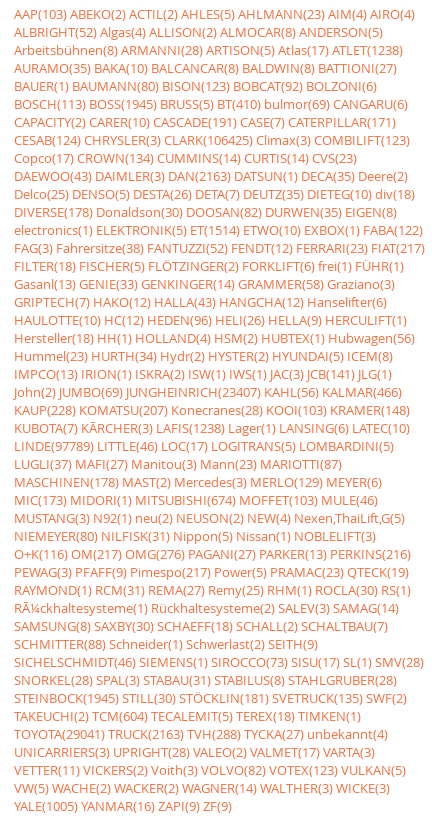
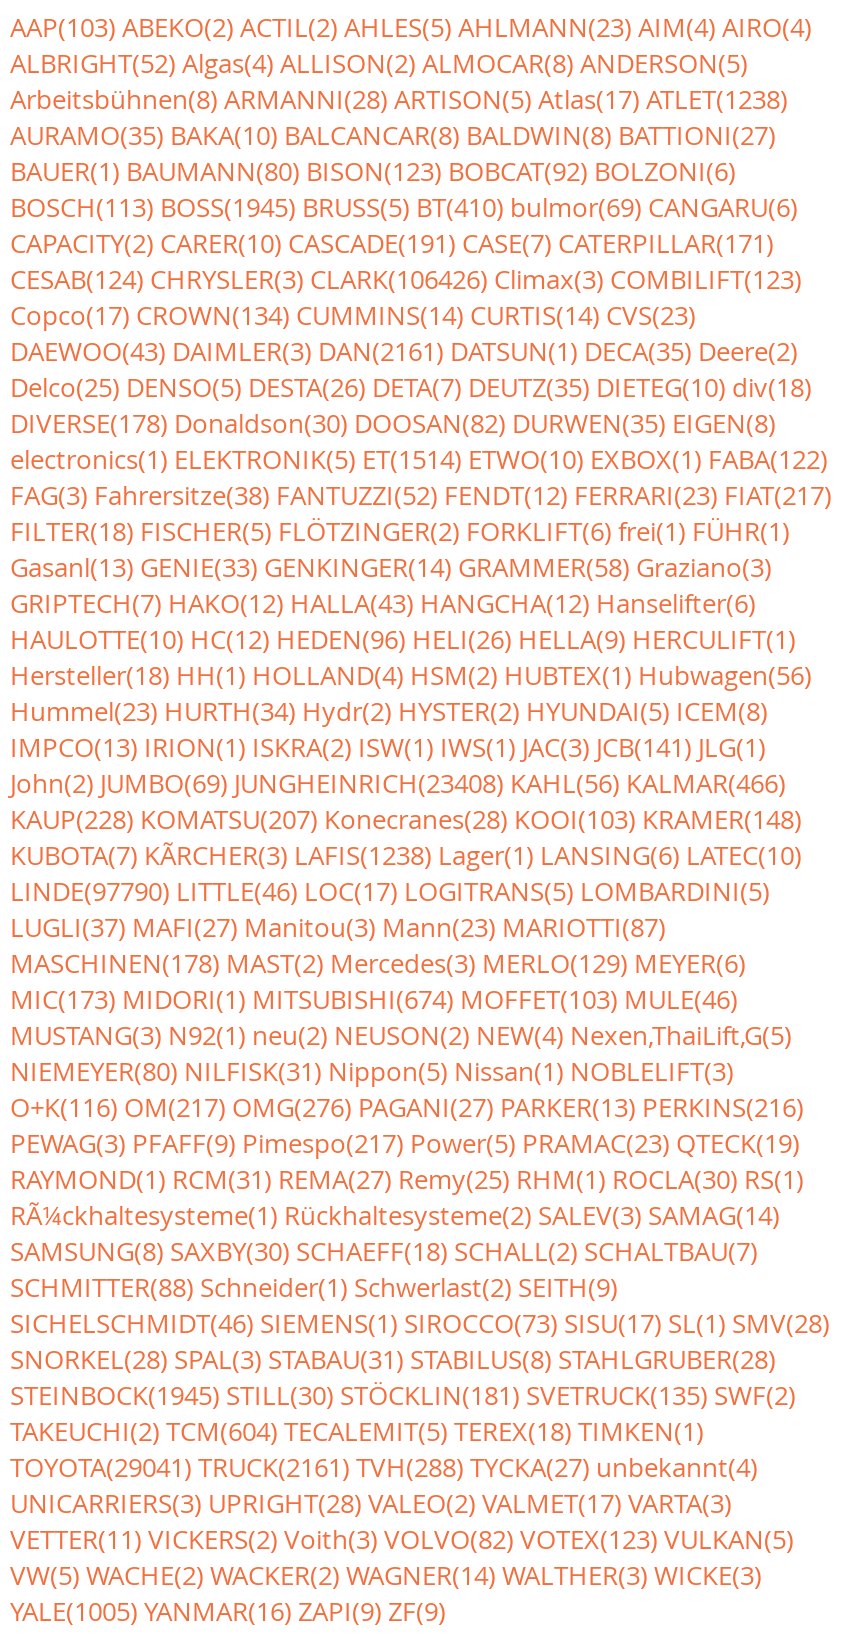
[14,131,410,149] CESAB(124) CHRYSLER(3) CLARK(106425) Climax(3) COMBILIFT(123) -> [10,261,802,297] CESAB(124) CHRYSLER(3) CLARK(106426) Climax(3) COMBILIFT(123)
[14,167,408,185] DAEWOO(43) DAIMLER(3) DAN(2163) DATSUN(1) DECA(35) Deere(2) -> [10,333,798,369] DAEWOO(43) DAIMLER(3) DAN(2161) DATSUN(1) DECA(35) Deere(2)
[14,383,402,401] John(2) JUMBO(69) JUNGHEINRICH(23407) KAHL(56) KALMAR(466) -> [10,765,786,801] John(2) JUMBO(69) JUNGHEINRICH(23408) KAHL(56) KALMAR(466)
[14,437,394,455] LINDE(97789) LITTLE(46) LOC(17) LOGITRANS(5) LOMBARDINI(5) -> [10,873,770,909] LINDE(97790) LITTLE(46) LOC(17) LOGITRANS(5) LOMBARDINI(5)
[14,725,388,743] TOYOTA(29041) TRUCK(2163) TVH(288) TYCKA(27) unbekannt(4) -> [10,1449,758,1485] TOYOTA(29041) TRUCK(2161) TVH(288) TYCKA(27) unbekannt(4)

